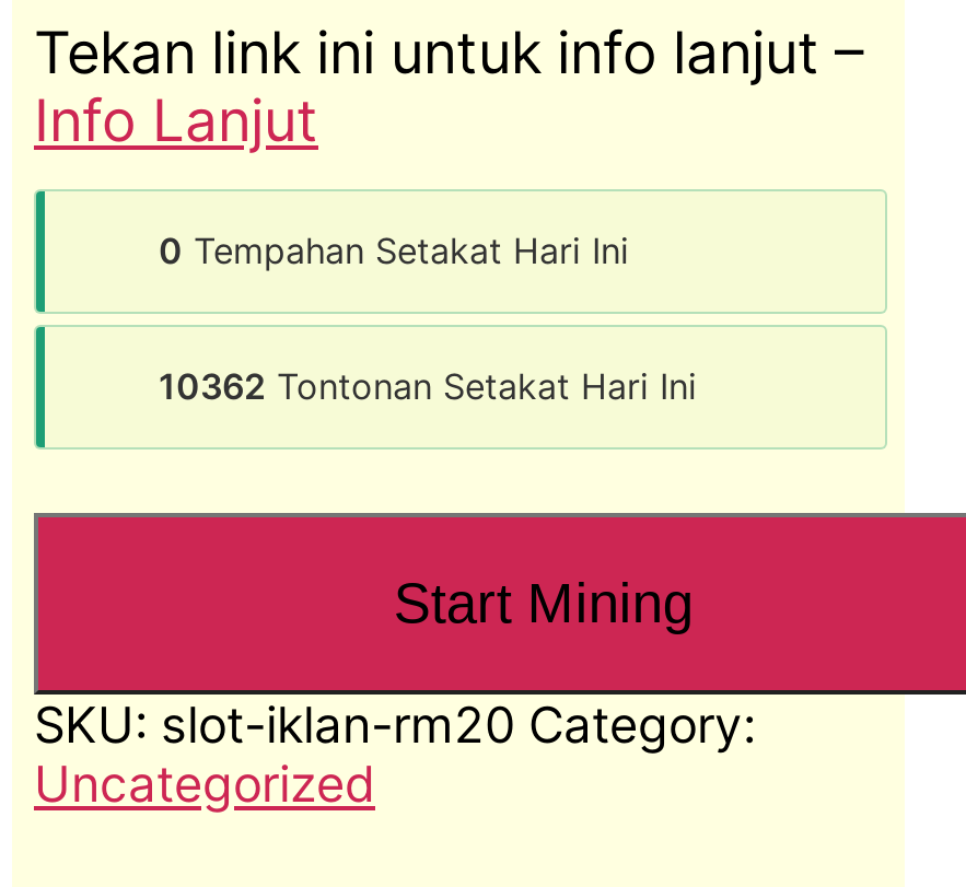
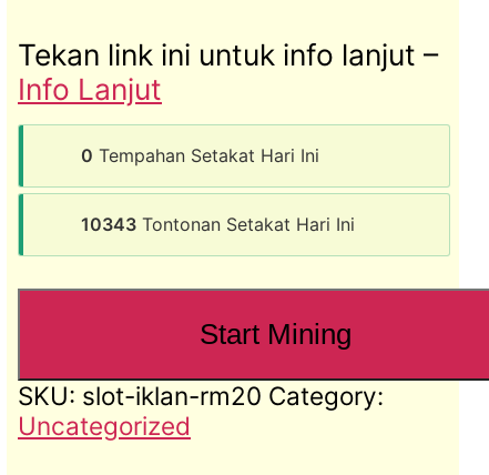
[159,365,697,409] 10362 Tontonan Setakat Hari Ini -> [81,213,355,236] 10343 Tontonan Setakat Hari Ini

